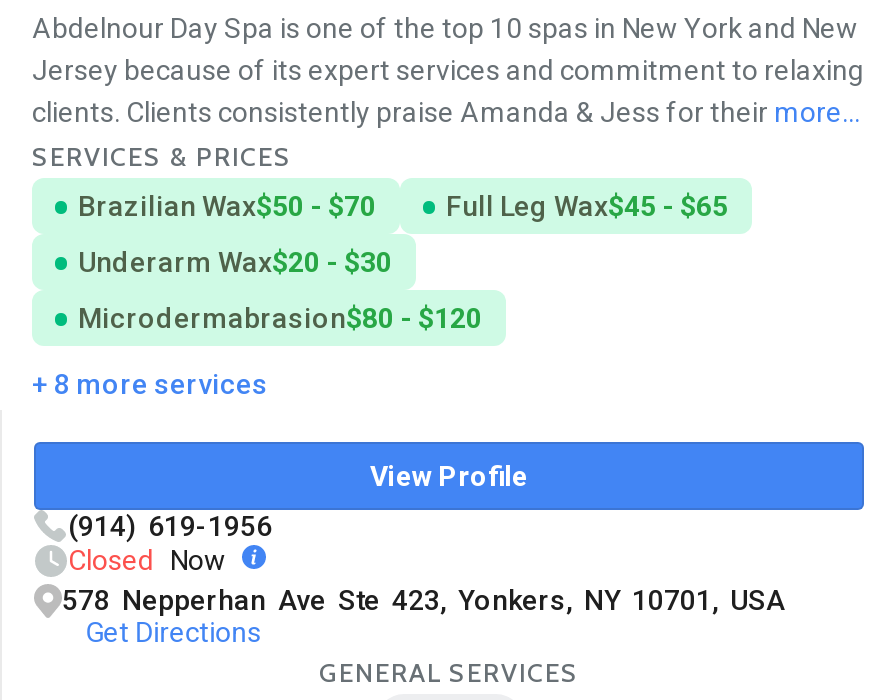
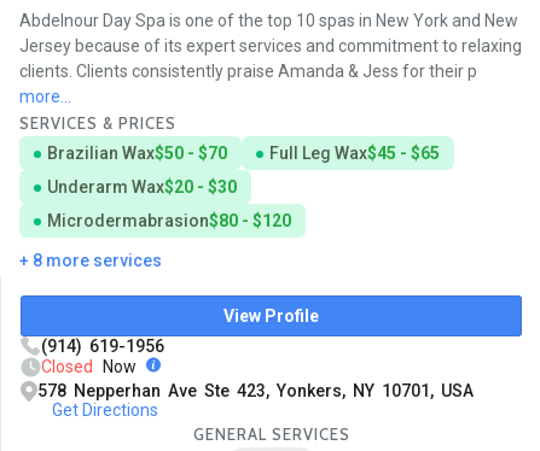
[32,96,860,128] clients. Clients consistently praise Amanda & Jess for their more... -> [19,61,477,106] clients. Clients consistently praise Amanda & Jess for their p | more...

